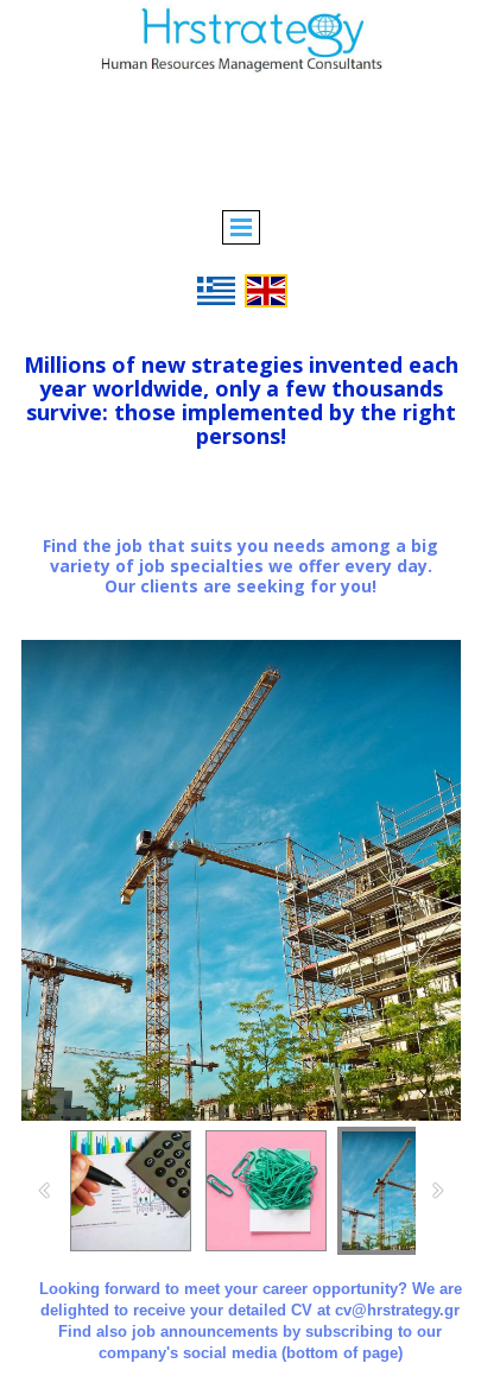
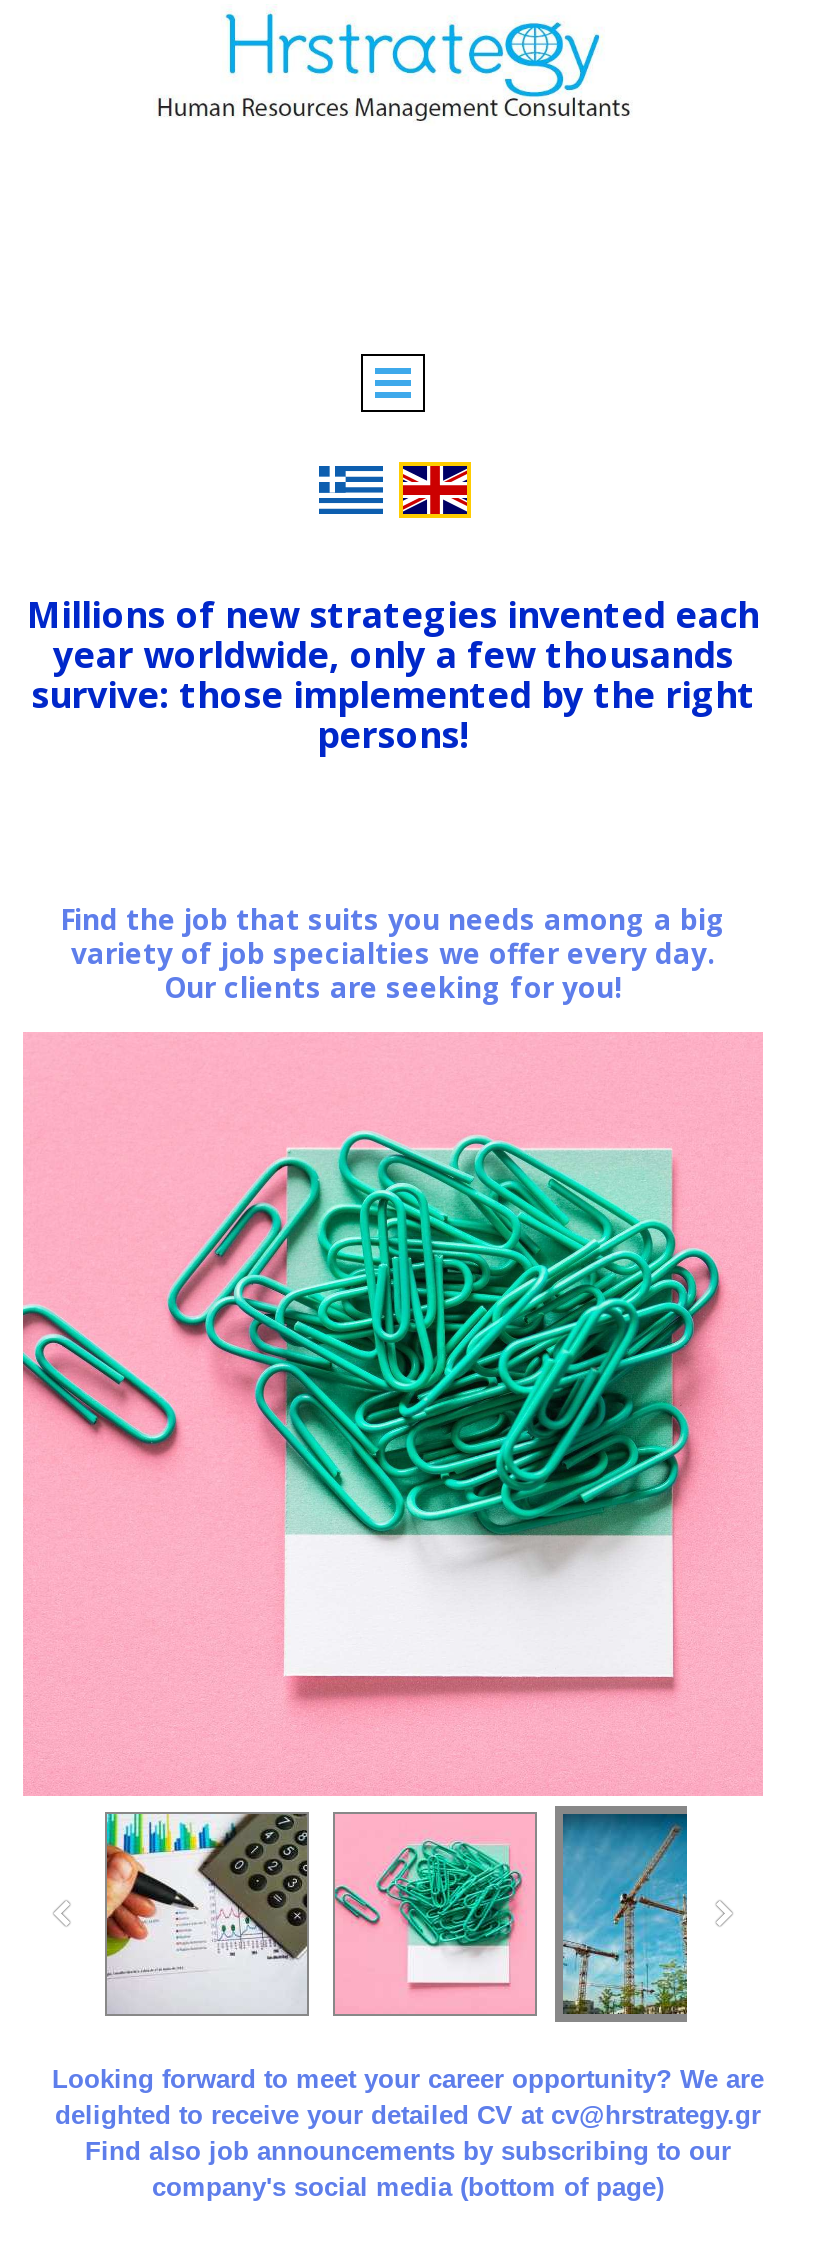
[20,639,462,1122] [image] -> [21,1032,763,1796] [image]

